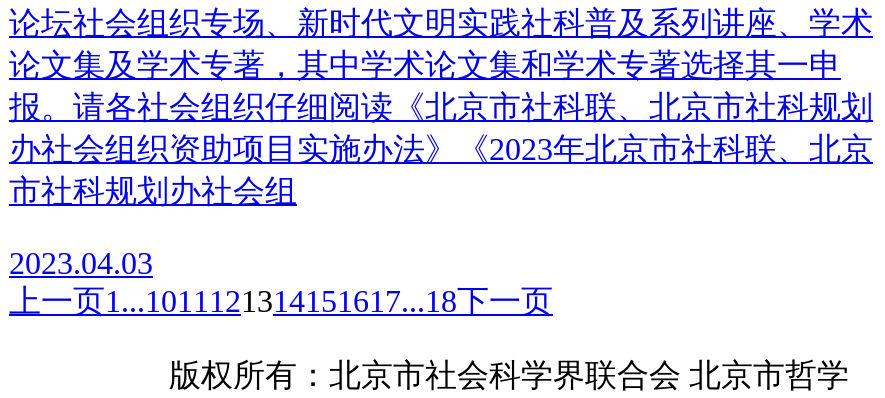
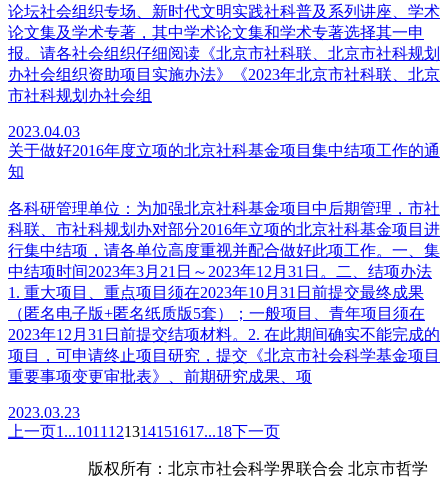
none -> [8,142,440,421] 关于做好2016年度立项的北京社科基金项目集中结项工作的通 | 知 | 各科研管理单位：为加强北京社科基金项目中后期管理，市社 | 科联、市社科规划办对部分2016年立项的北京社科基金项目进 | 行集中结项，请各单位高度重视并配合做好此项工作。一、集 | 中结项时间2023年3月21日～2023年12月31日。二、结项办法 | 1. 重大项目、重点项目须在2023年10月31日前提交最终成果 | （匿名电子版+匿名纸质版5套）；一般项目、青年项目须在 | 2023年12月31日前提交结项材料。2. 在此期间确实不能完成的 | 项目，可申请终止项目研究，提交《北京市社会科学基金项目 | 重要事项变更审批表》、前期研究成果、项 | 2023.03.23

